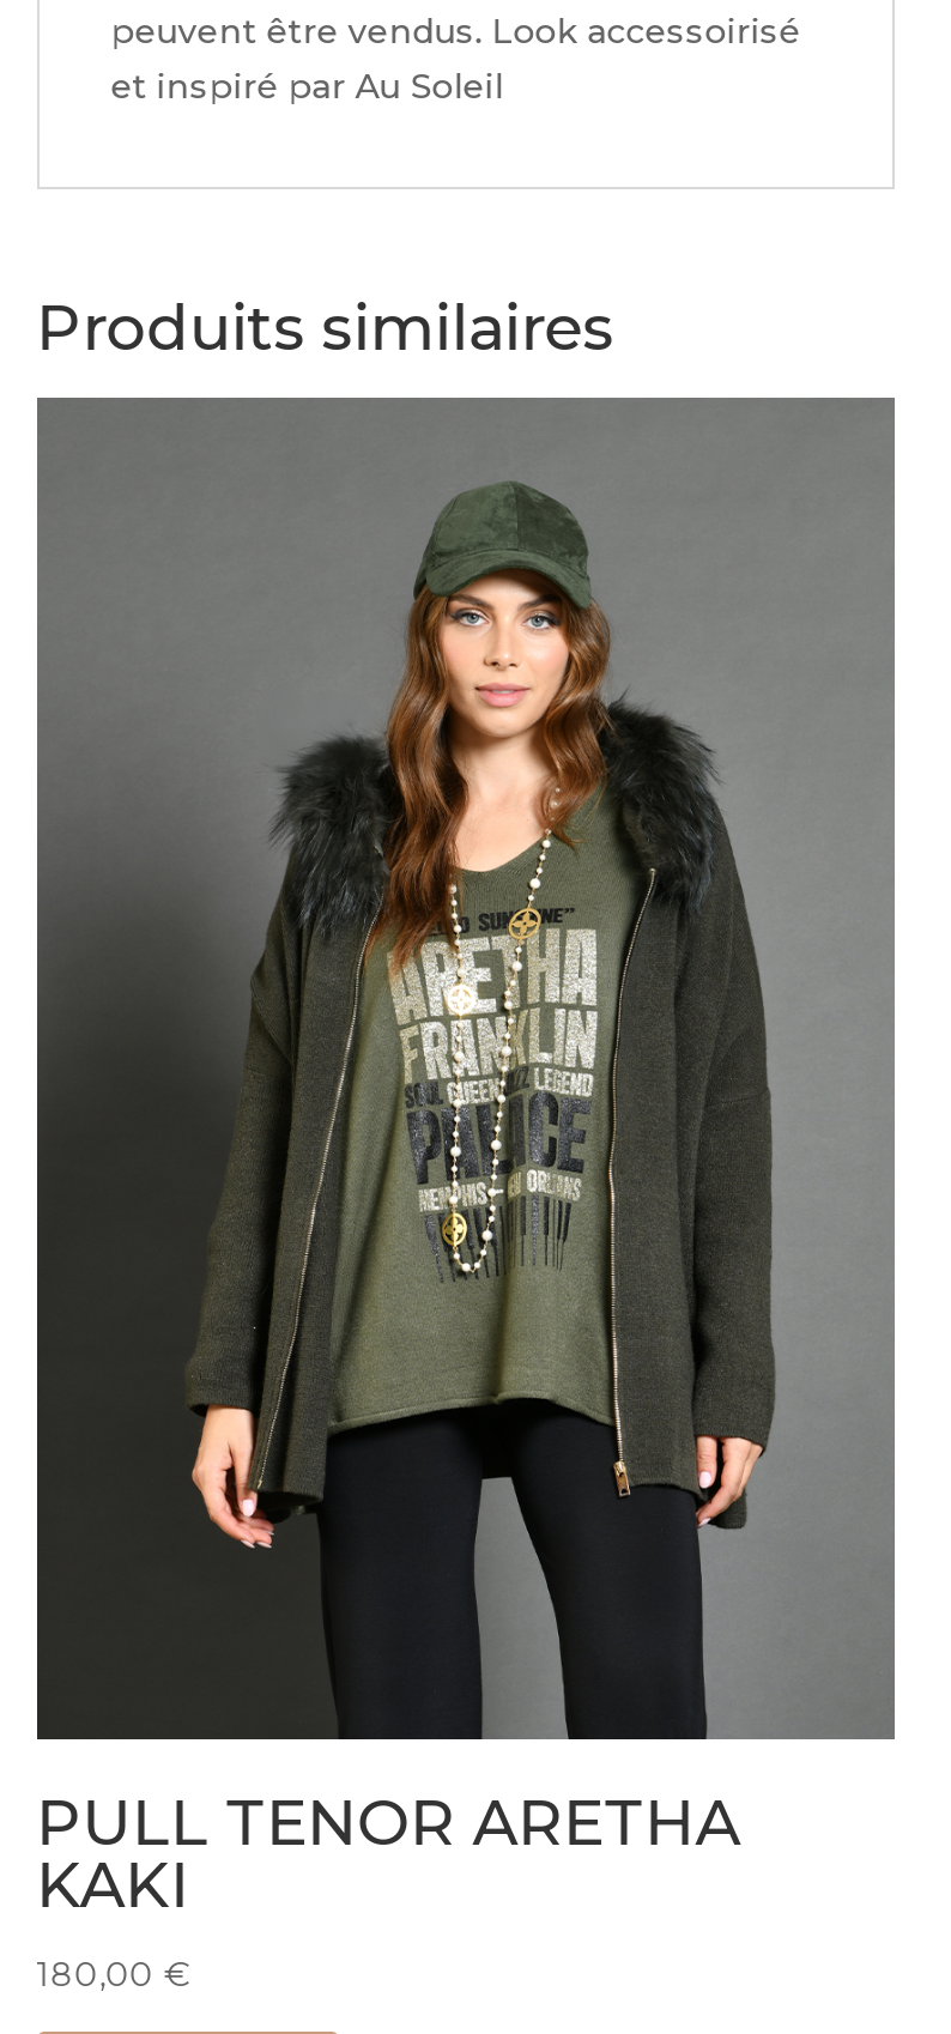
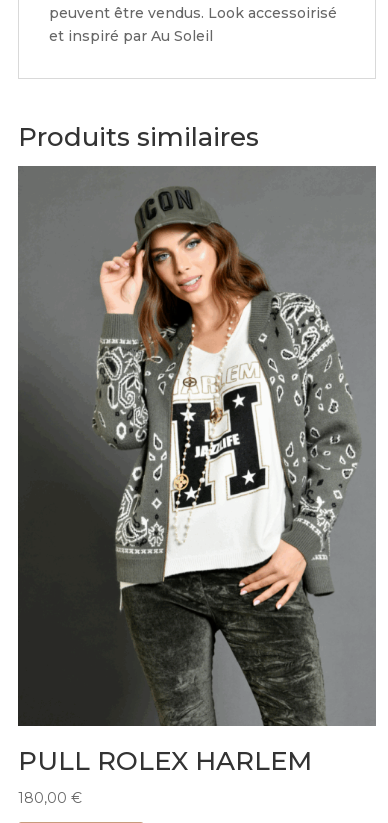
[37,482,820,1923] [image] | PULL TENOR ARETHA | KAKI -> [18,187,360,777] [image] | PULL ROLEX HARLEM

